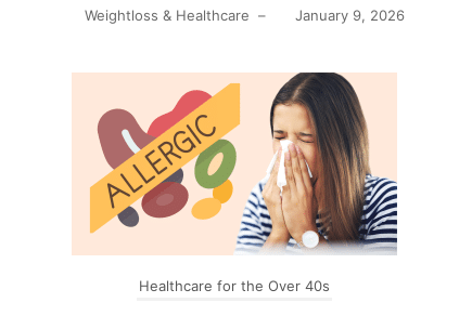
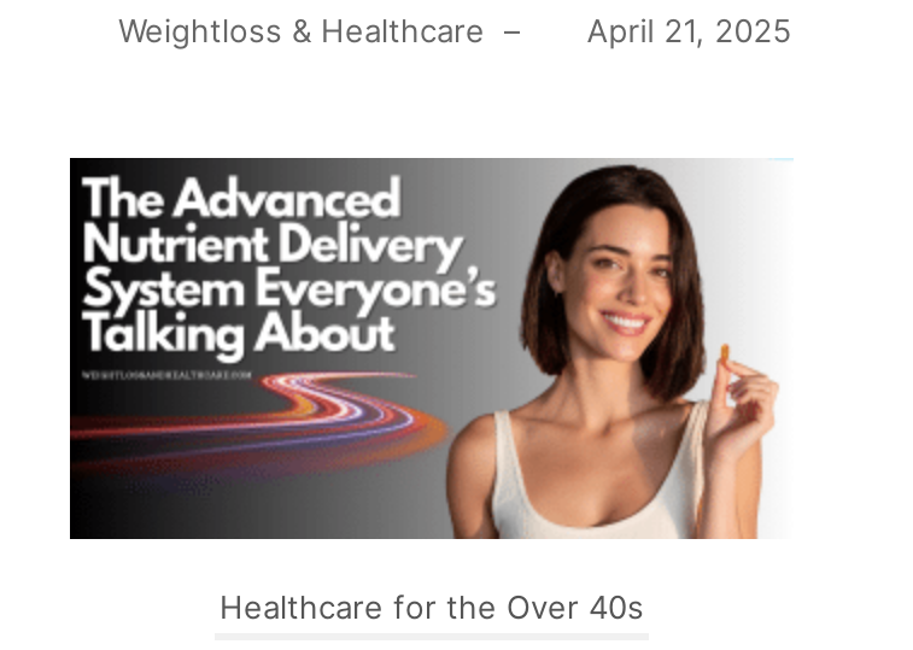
[85,7,405,24] Weightloss & Healthcare – January 9, 2026 -> [118,11,792,50] Weightloss & Healthcare – April 21, 2025
[72,73,398,254] [image] -> [68,156,794,541] [image]

